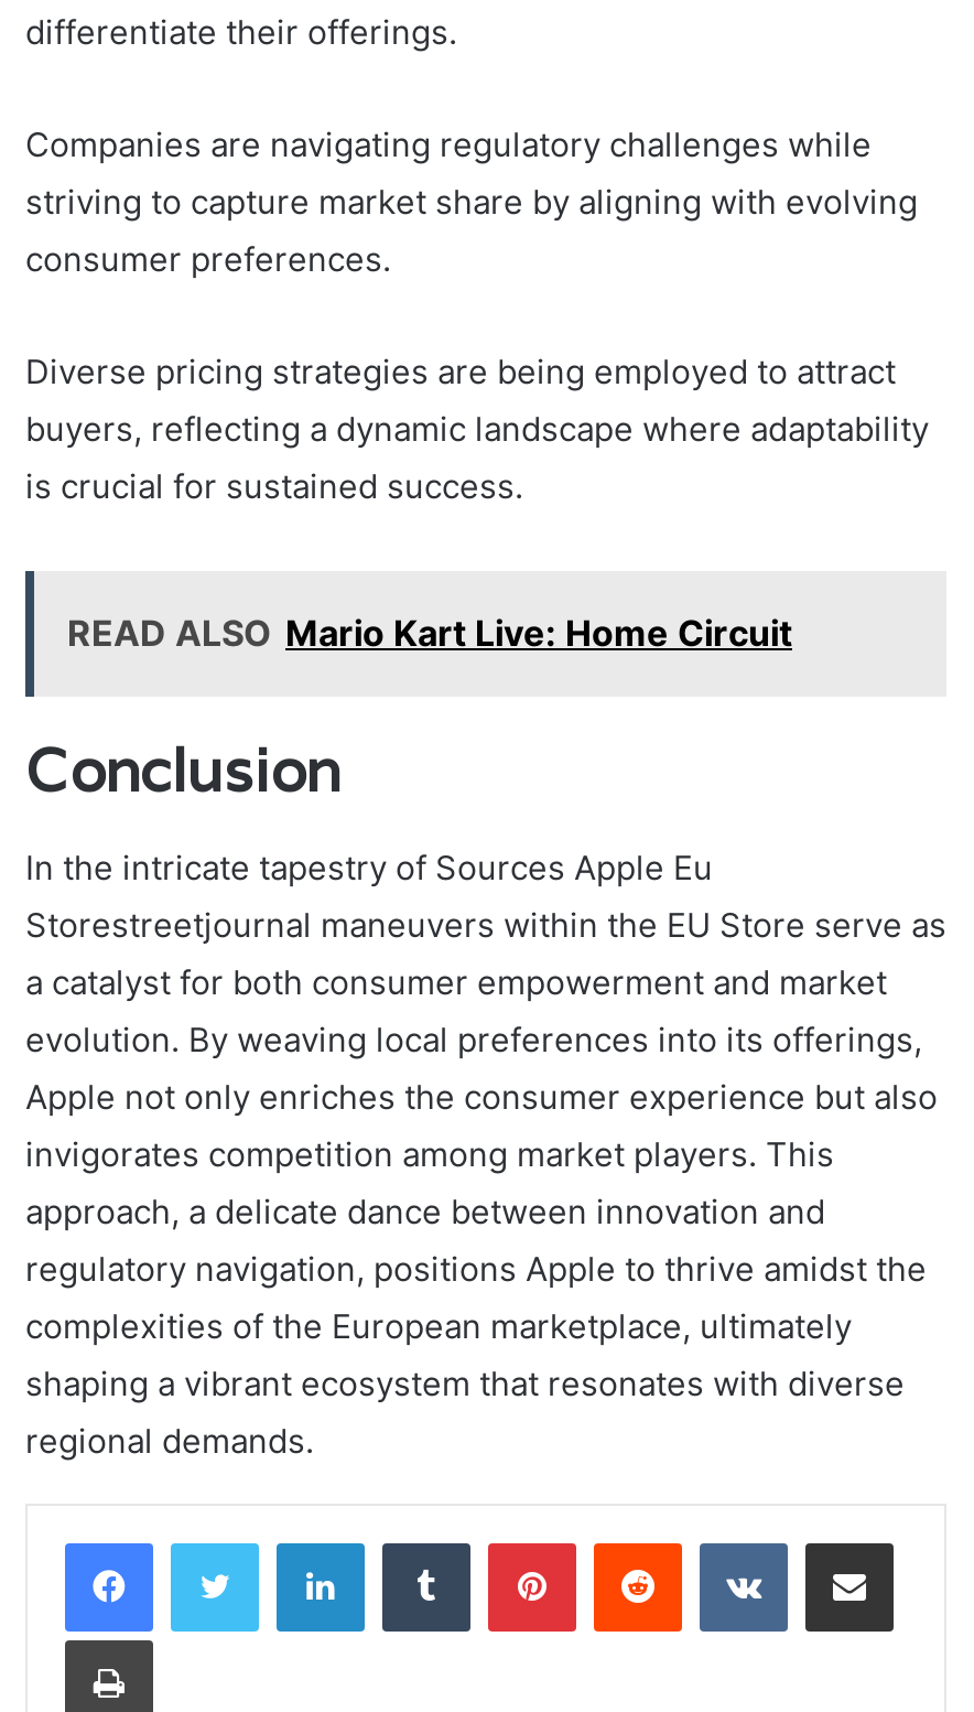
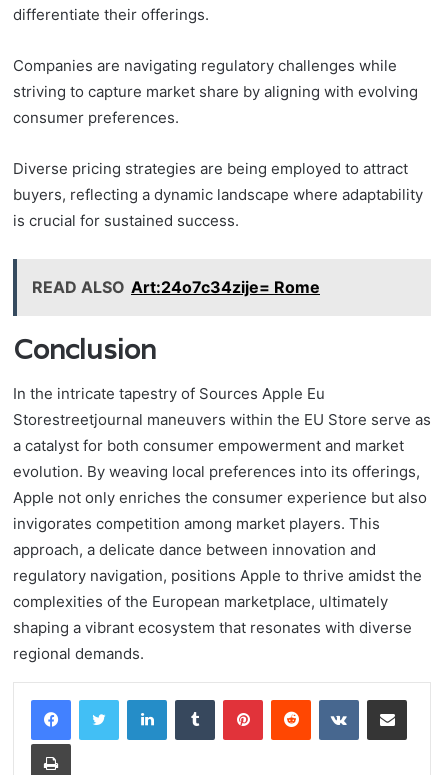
[67,610,792,654] READ ALSO Mario Kart Live: Home Circuit -> [32,277,320,297] READ ALSO Art:24o7c34zije= Rome

